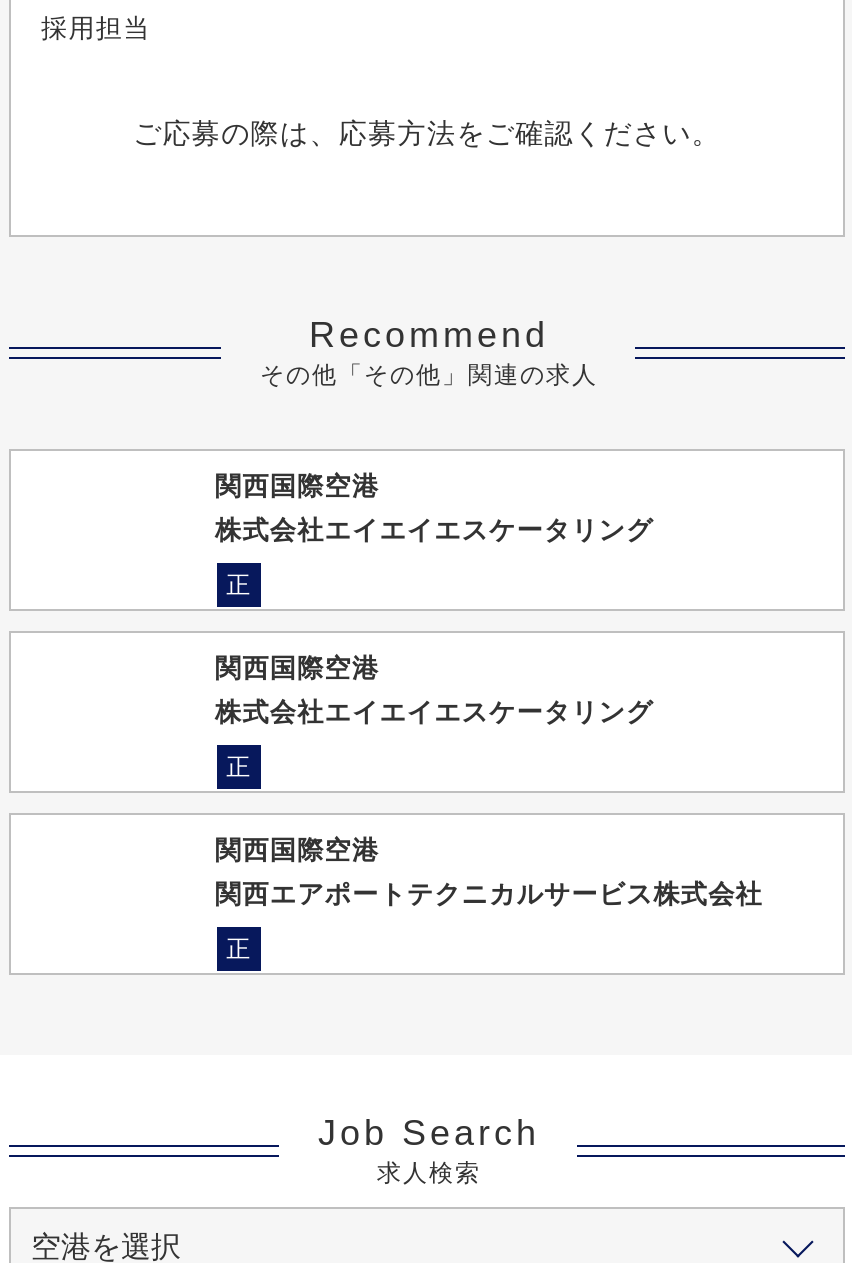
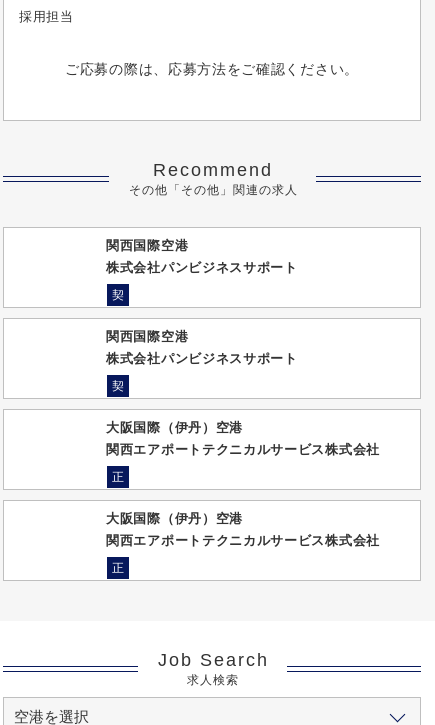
[215,515,653,545] 株式会社エイエイエスケータリング -> [106,260,298,275] 株式会社パンビジネスサポート
[226,571,252,599] 正 -> [112,288,124,302] 契
[215,697,653,727] 株式会社エイエイエスケータリング -> [106,351,380,457] 株式会社パンビジネスサポート | 契 | 大阪国際（伊丹）空港 | 関西エアポートテクニカルサービス株式会社
[215,835,379,865] 関西国際空港 -> [106,511,243,526] 大阪国際（伊丹）空港

